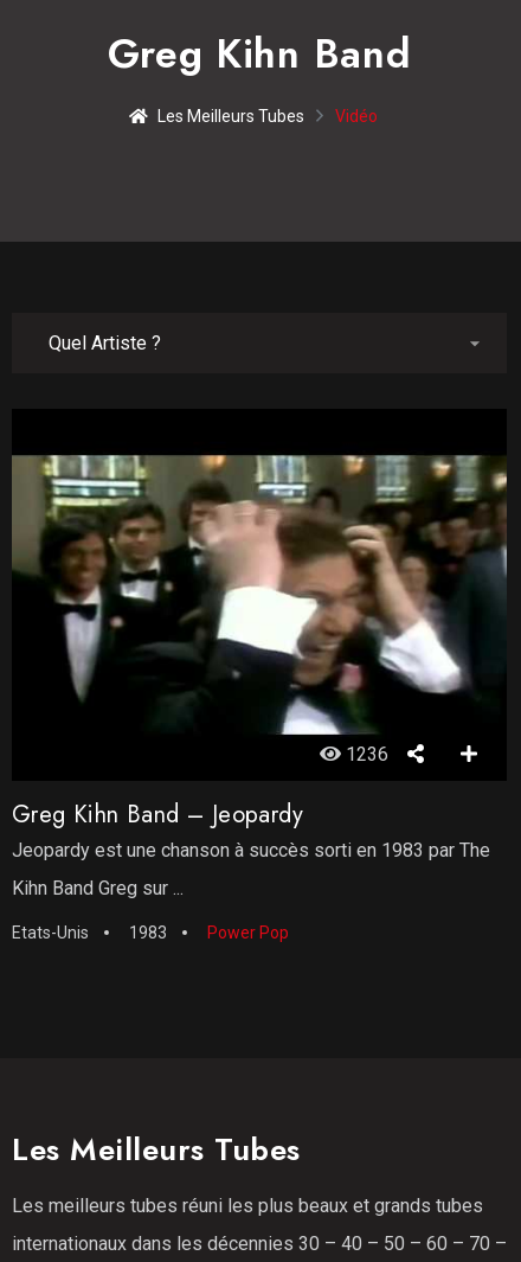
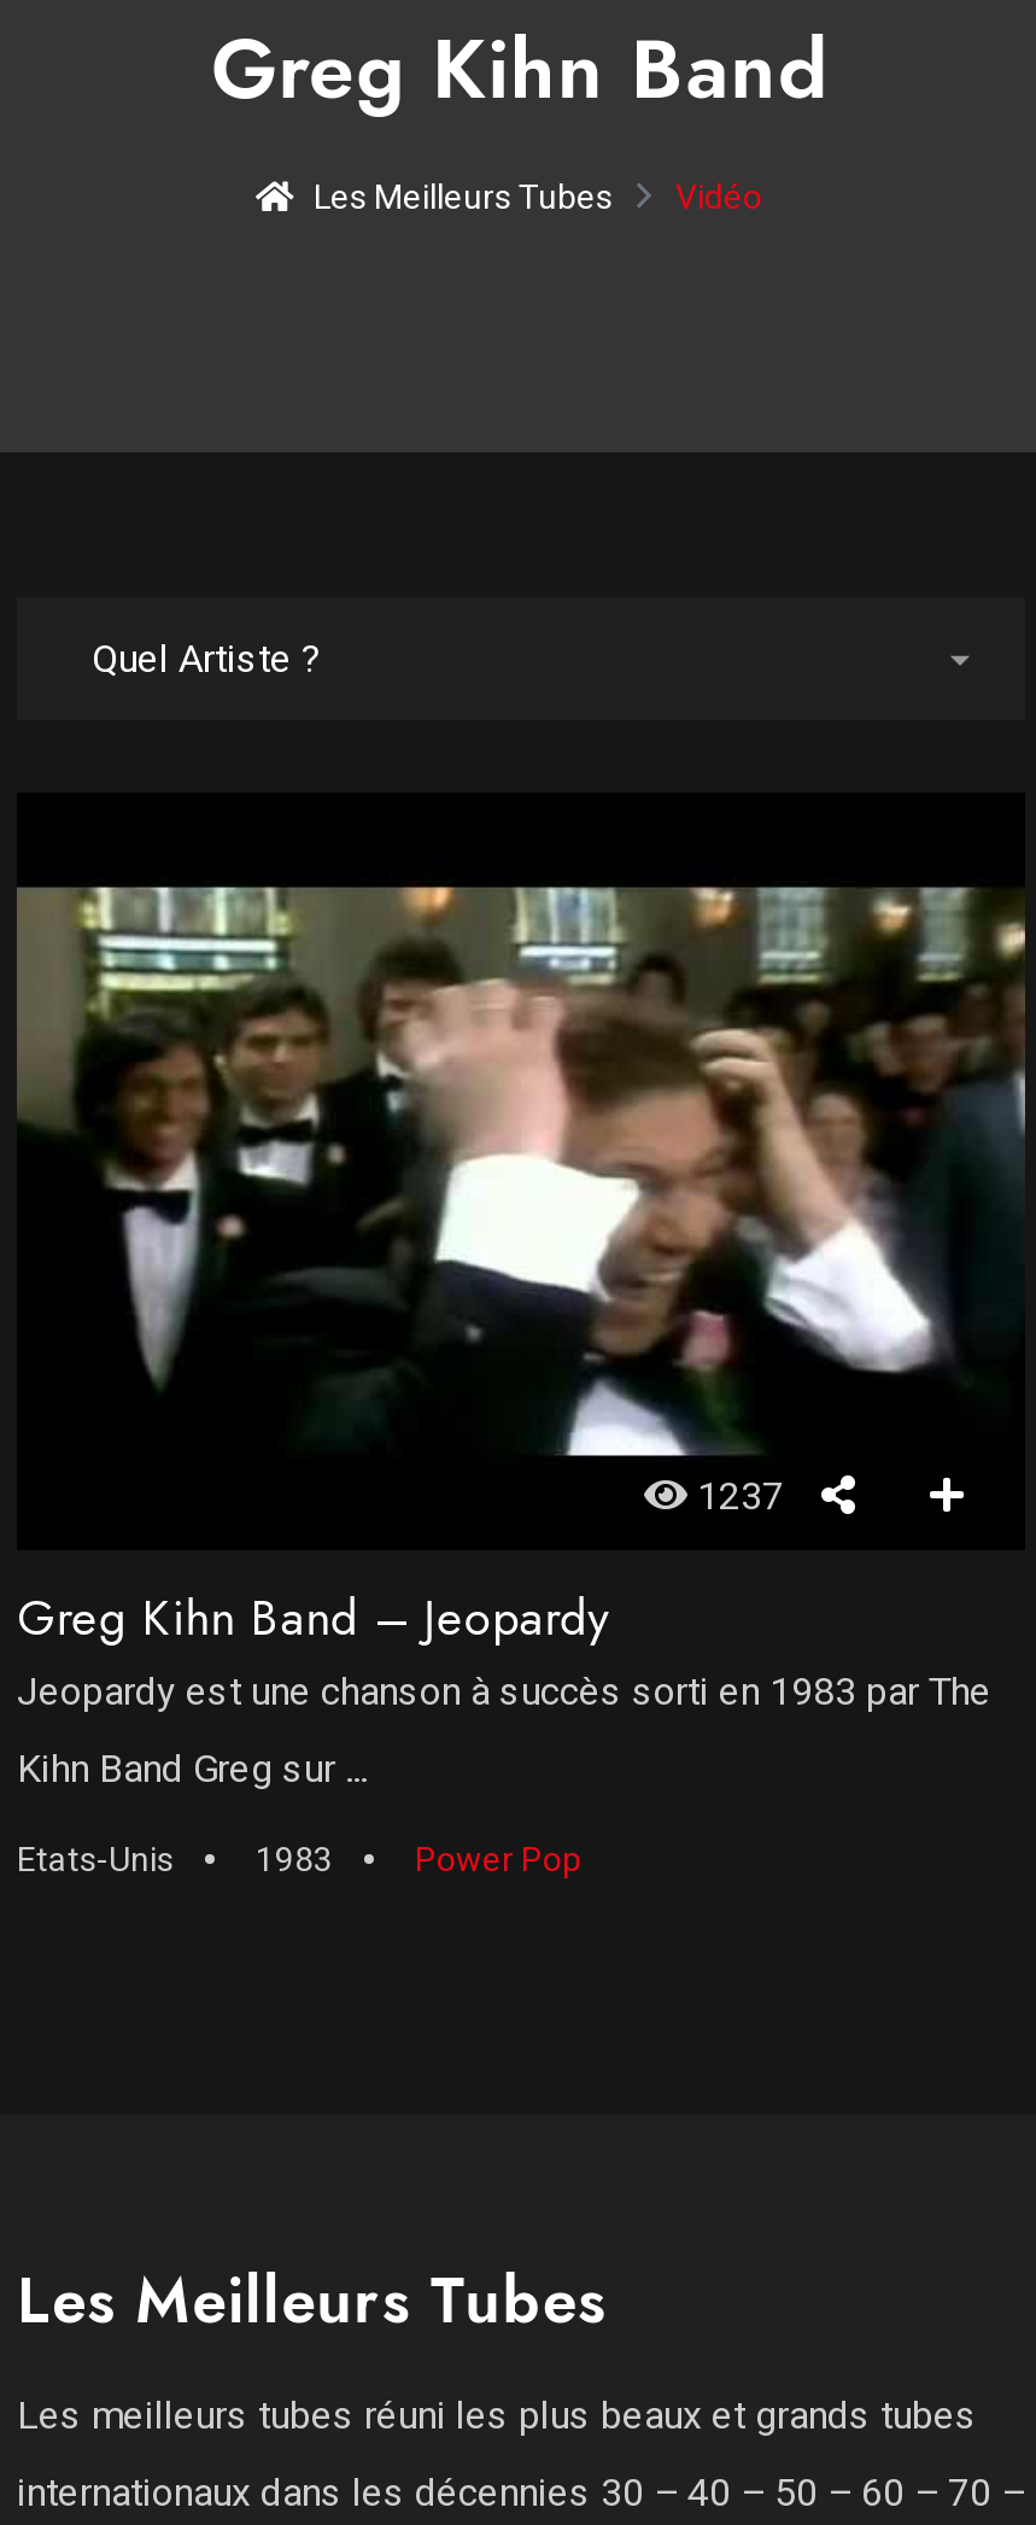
[341,742,388,765] 1236 -> [687,1472,784,1518] 1237

